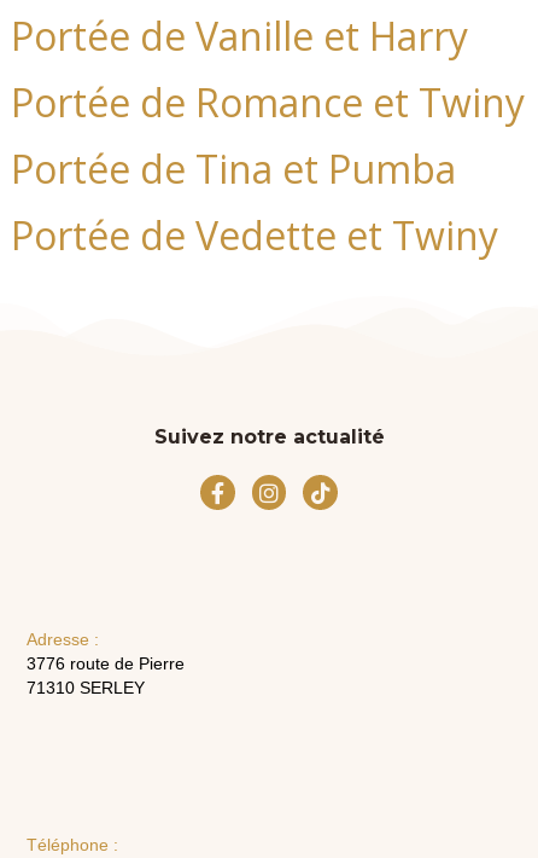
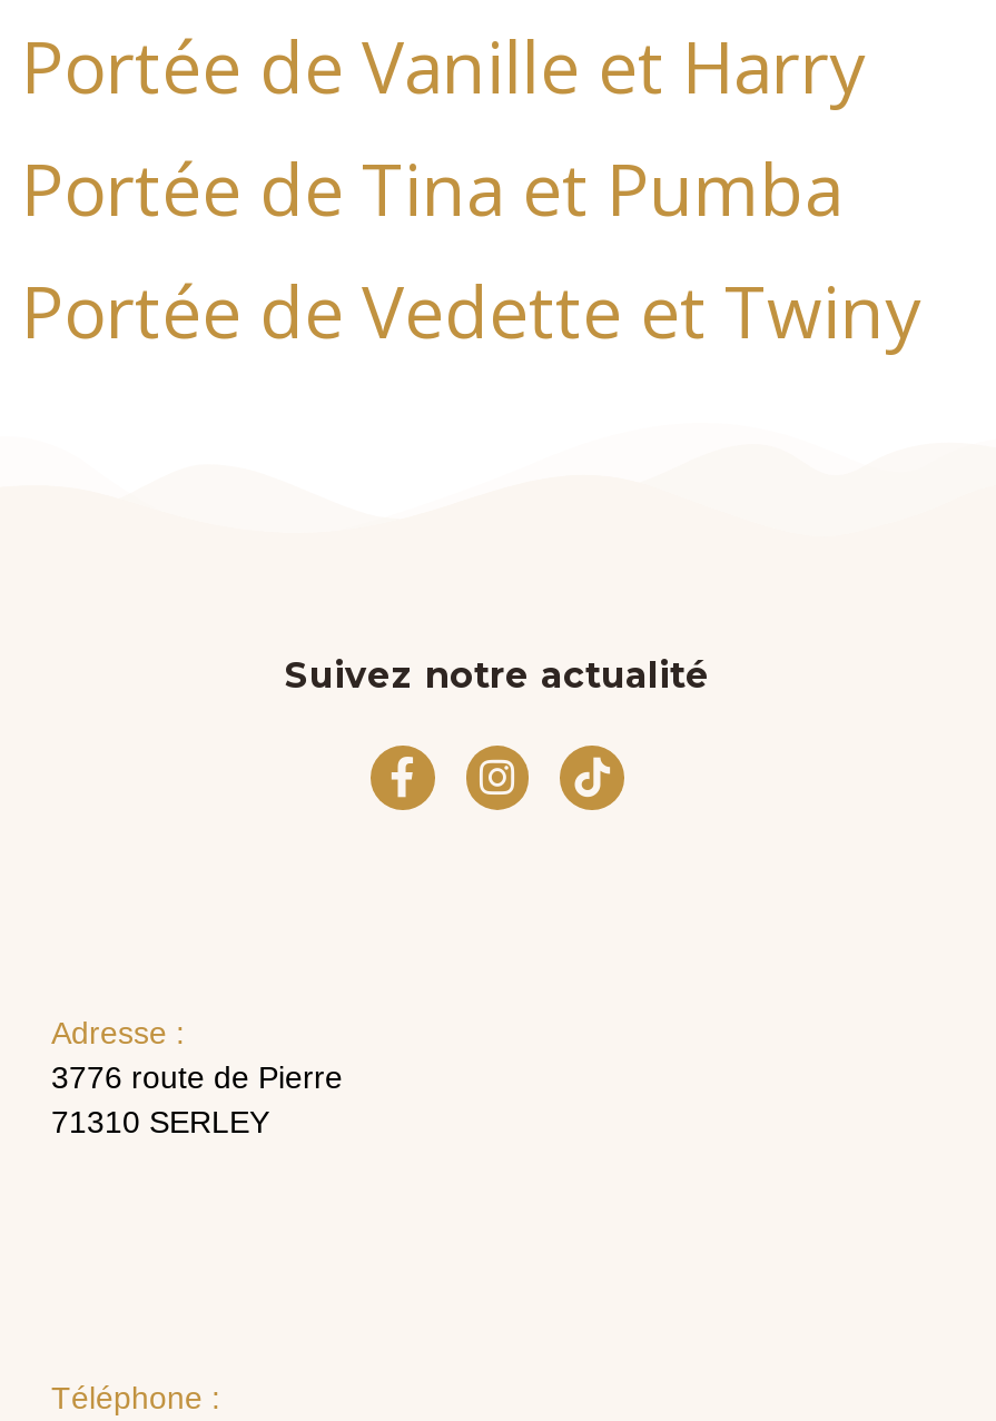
[11,76,525,128] Portée de Romance et Twiny -> none

